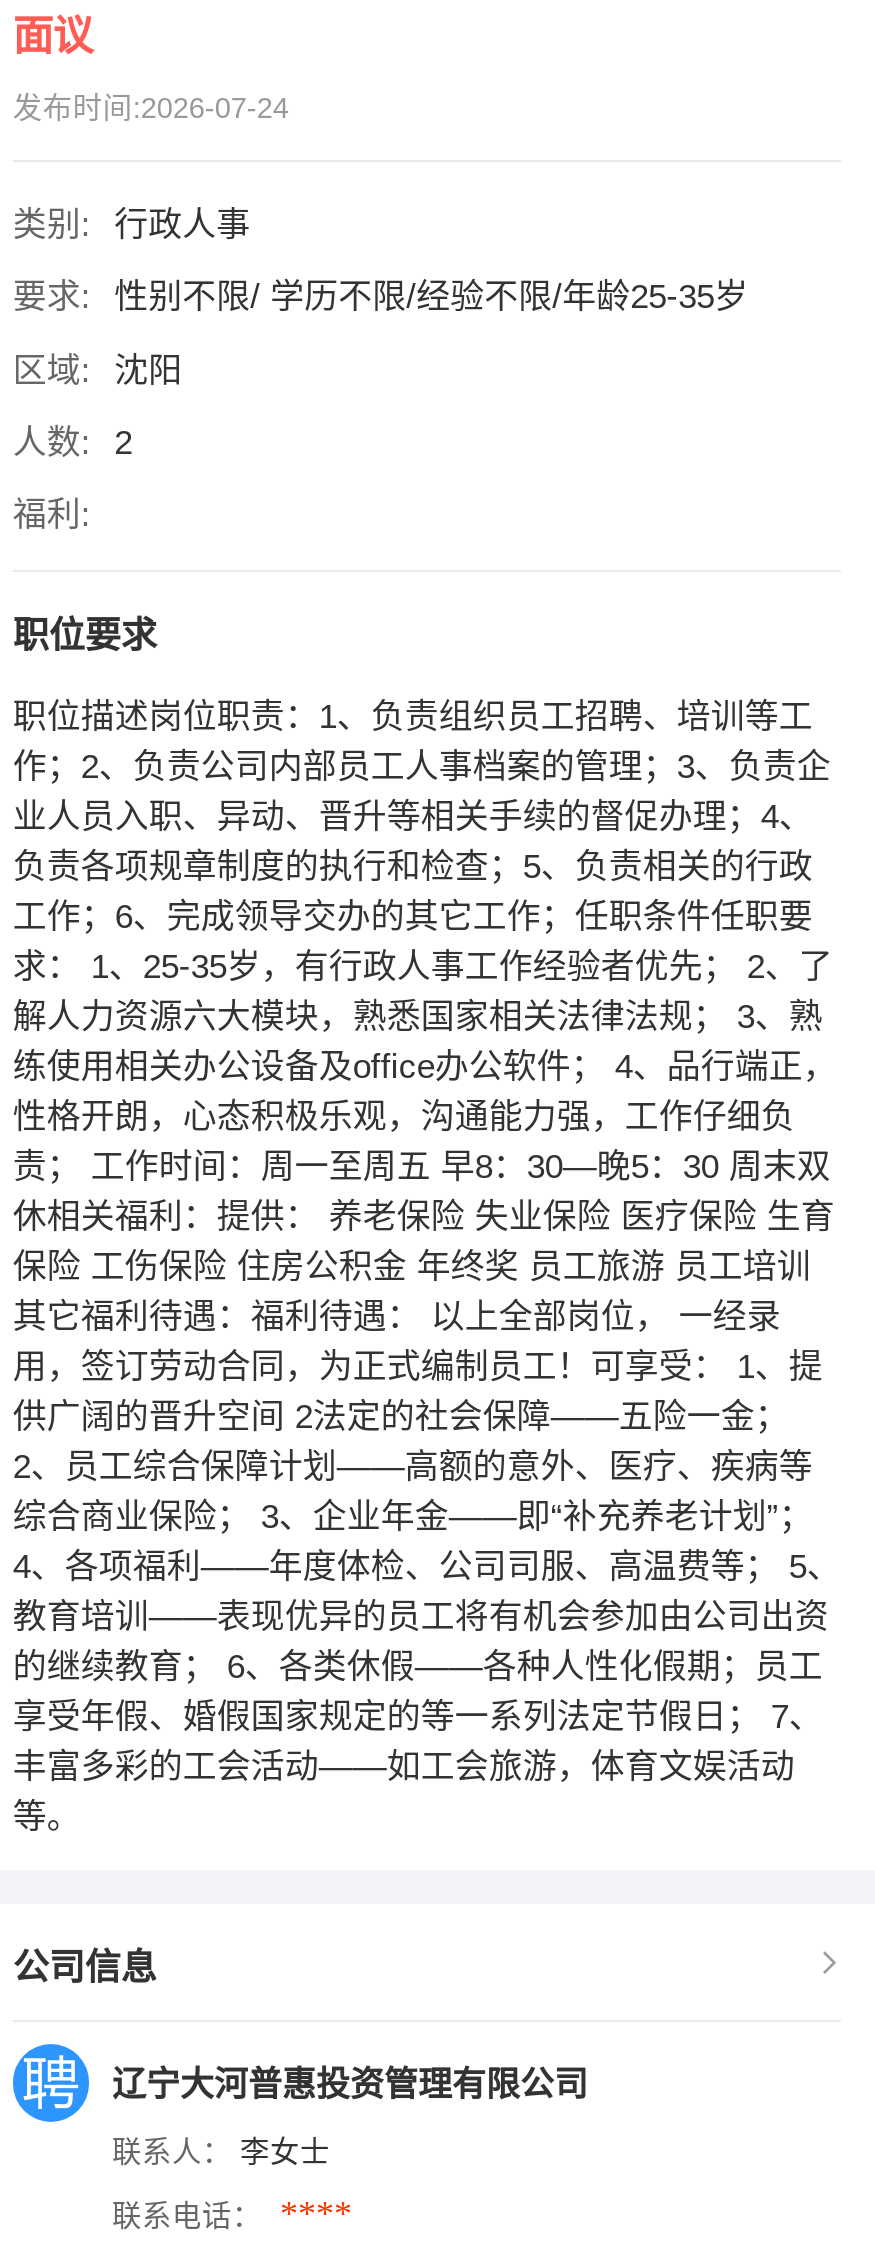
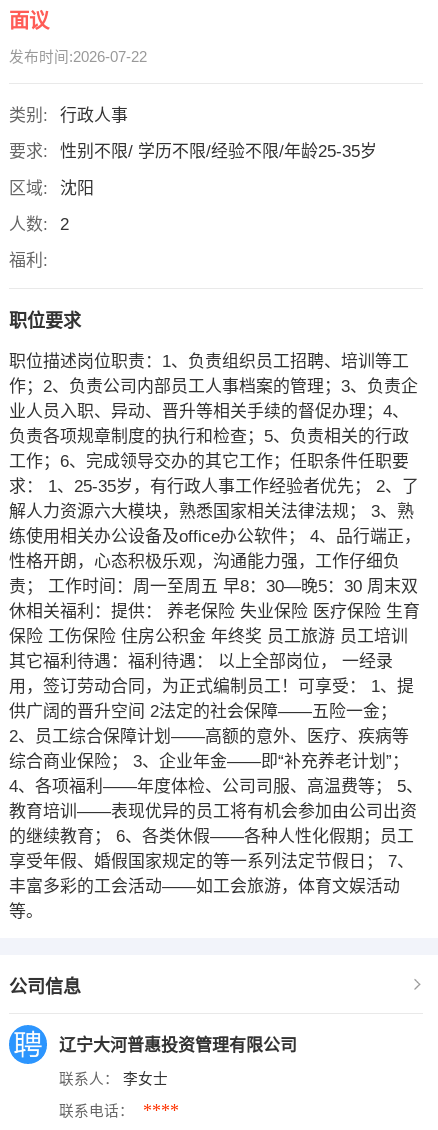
[13,92,289,124] 发布时间:2026-07-24 -> [9,49,147,65] 发布时间:2026-07-22

